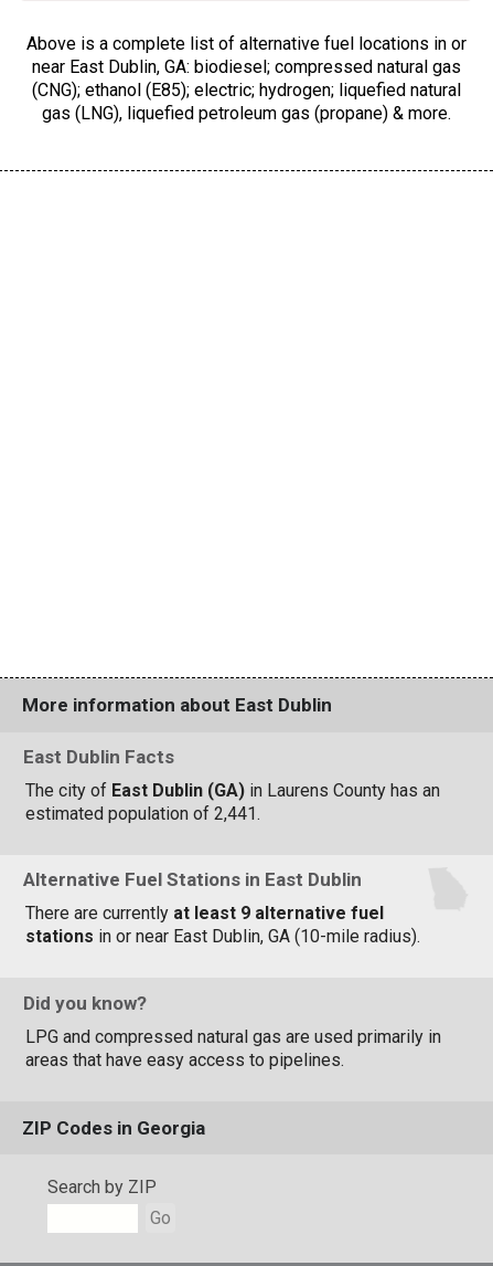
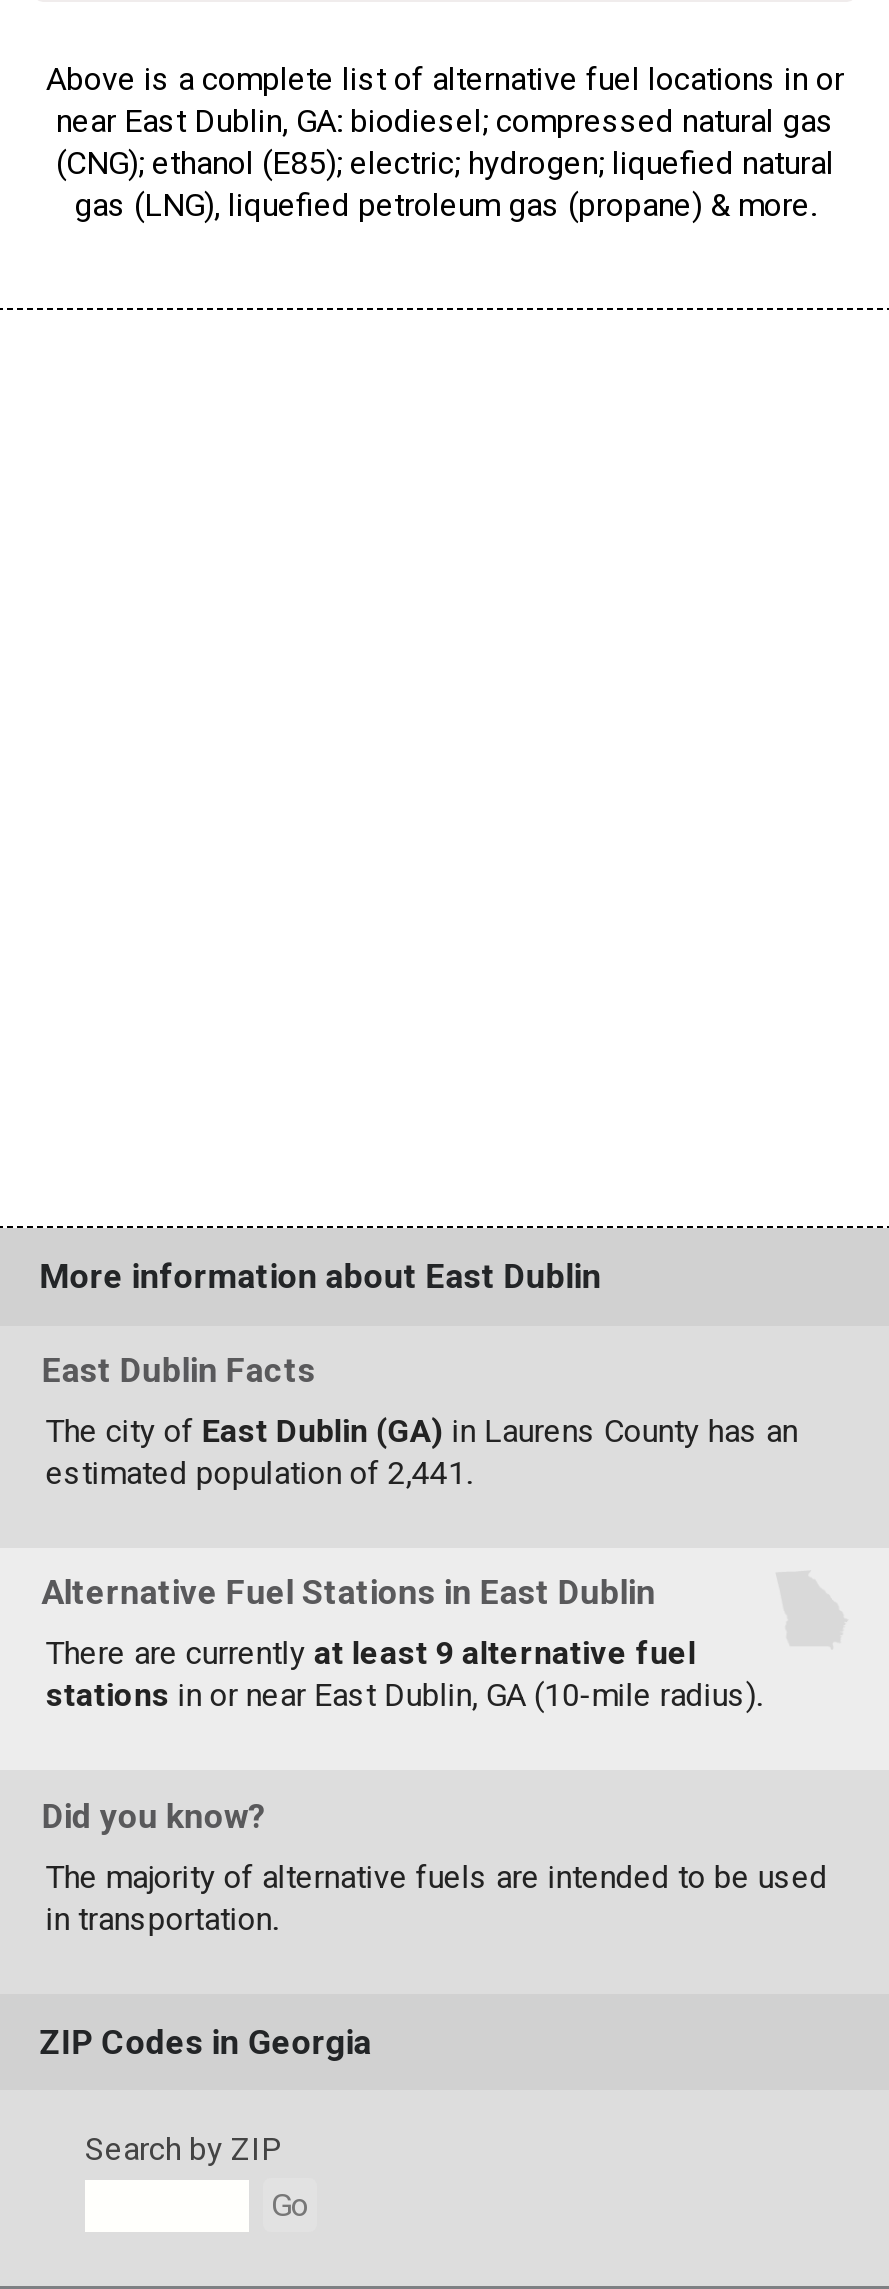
[26,1026,442,1070] LPG and compressed natural gas are used primarily in | areas that have easy access to pipelines. -> [46,1857,828,1937] The majority of alternative fuels are intended to be used | in transportation.

